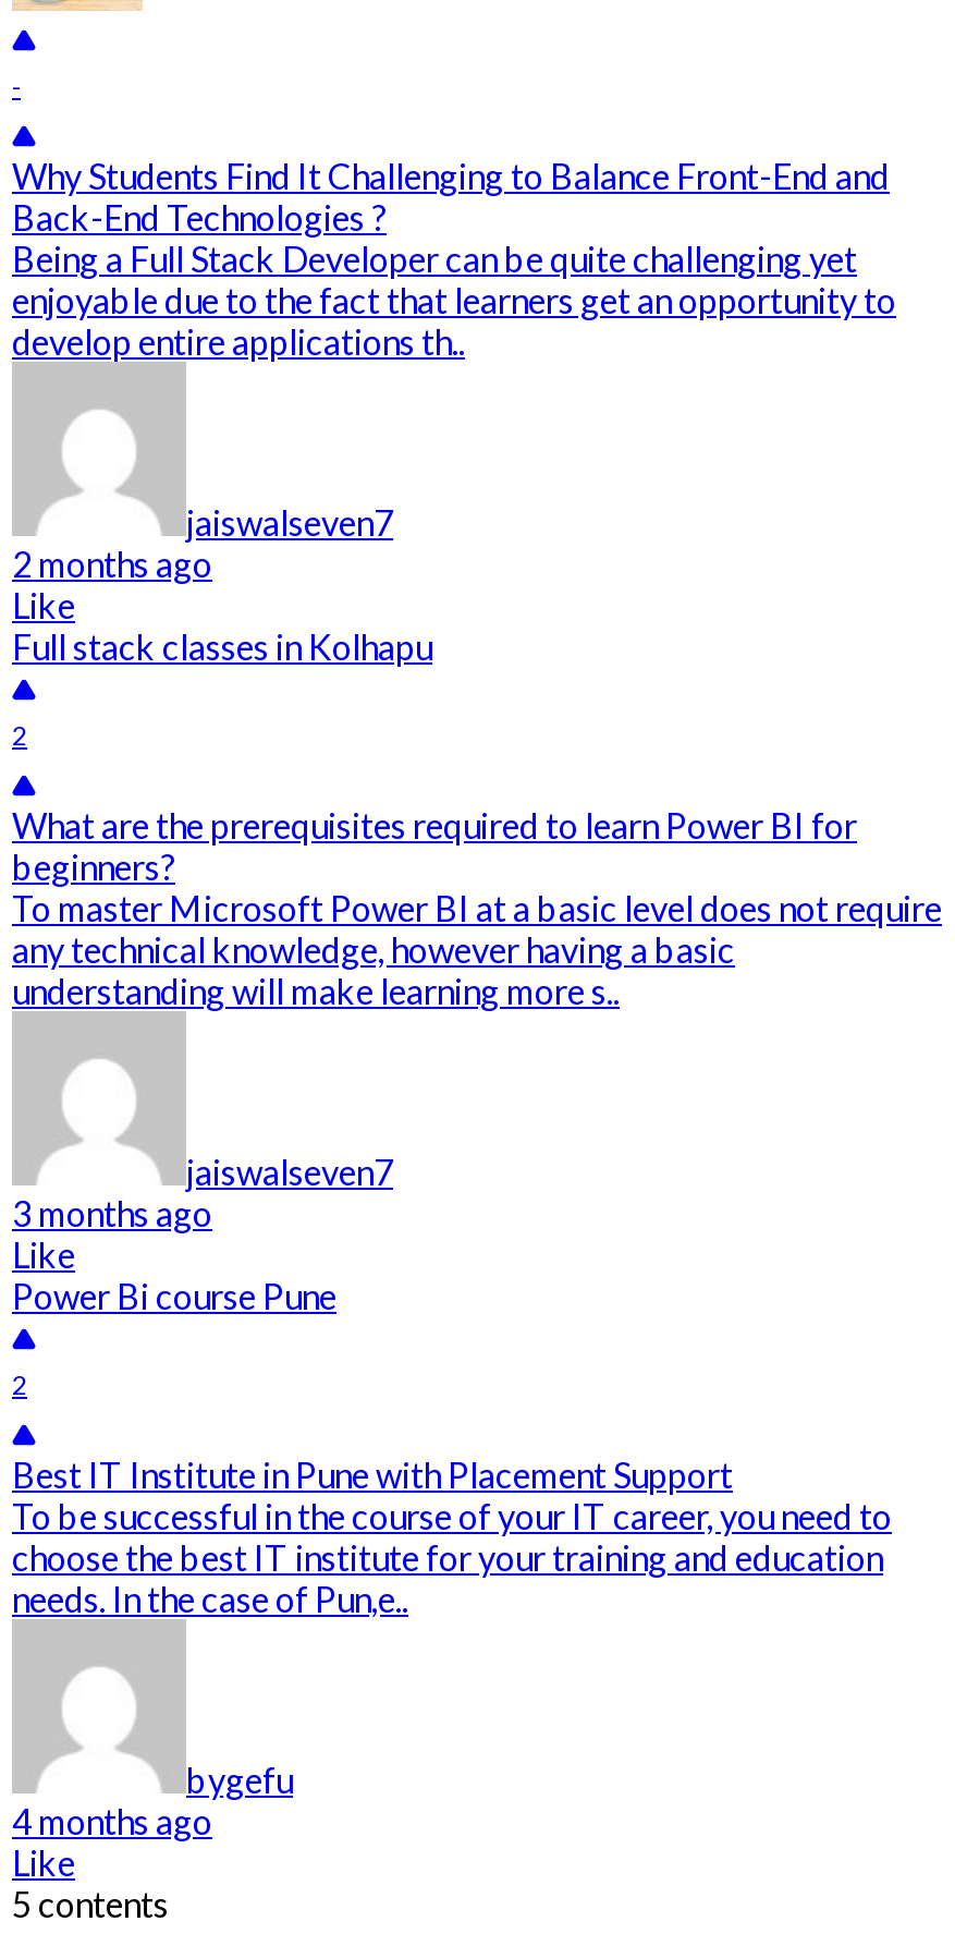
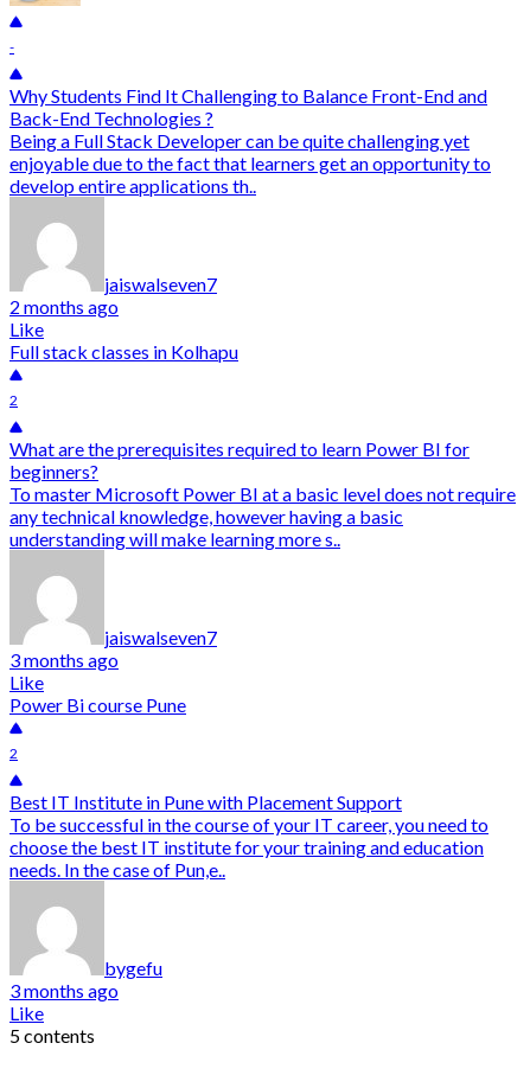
[12,1800,212,1841] 4 months ago -> [9,979,119,1001] 3 months ago

